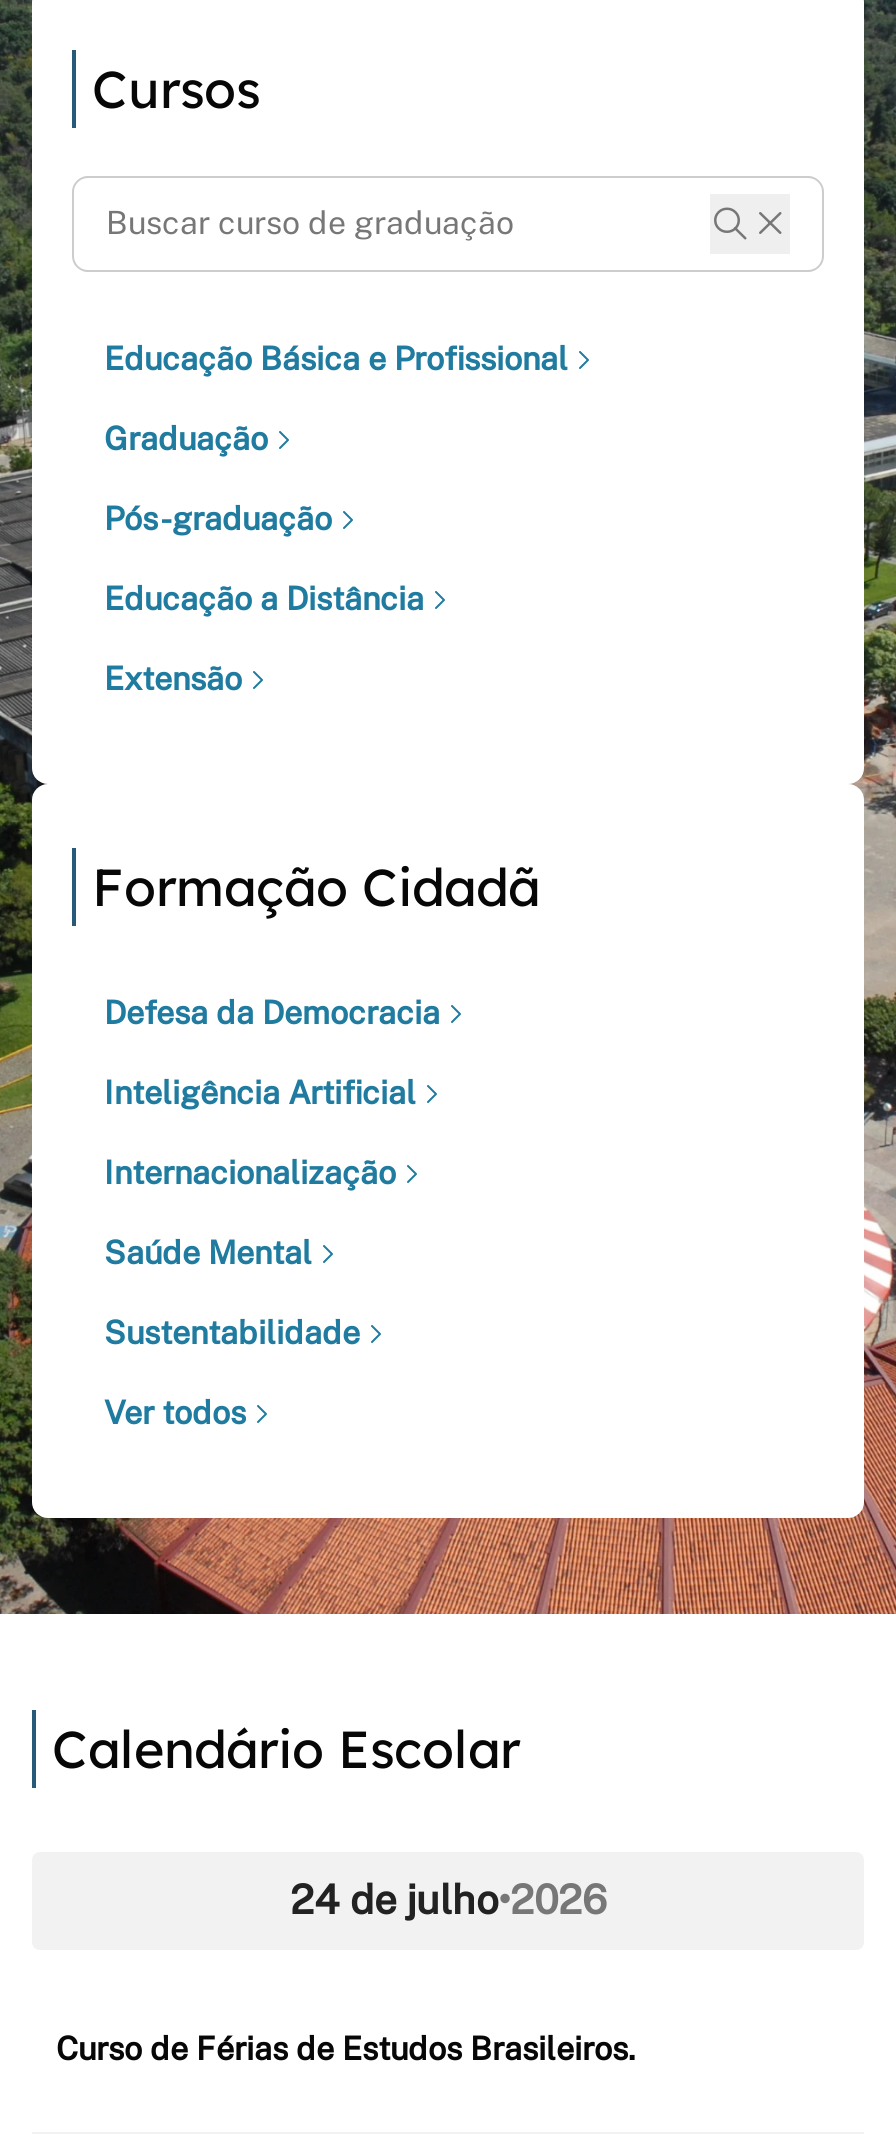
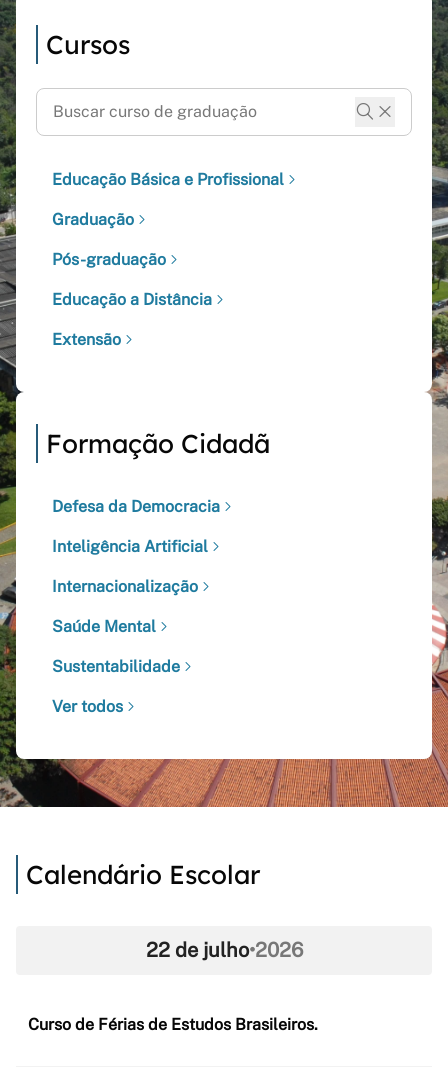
[290,1876,606,1924] 24 de julho•2026 -> [145,938,302,962] 22 de julho•2026

